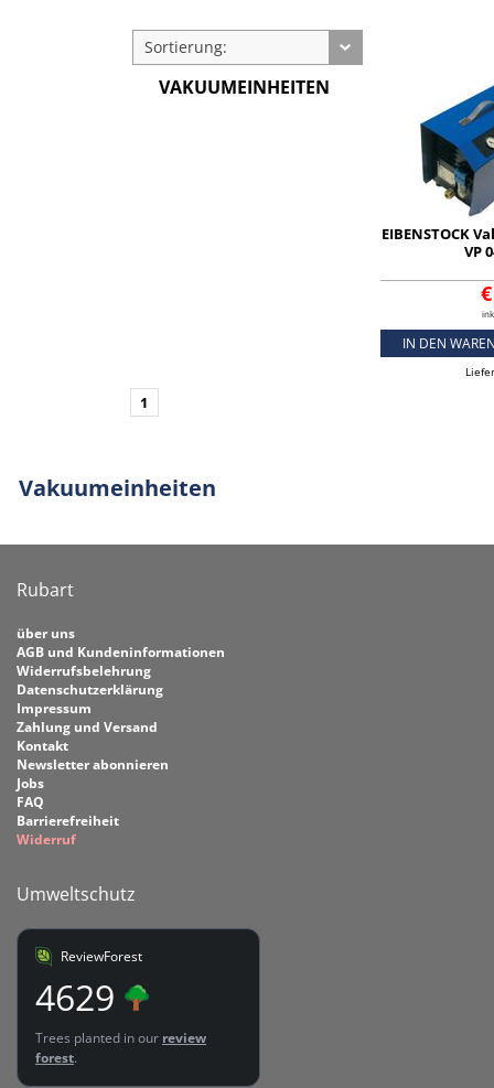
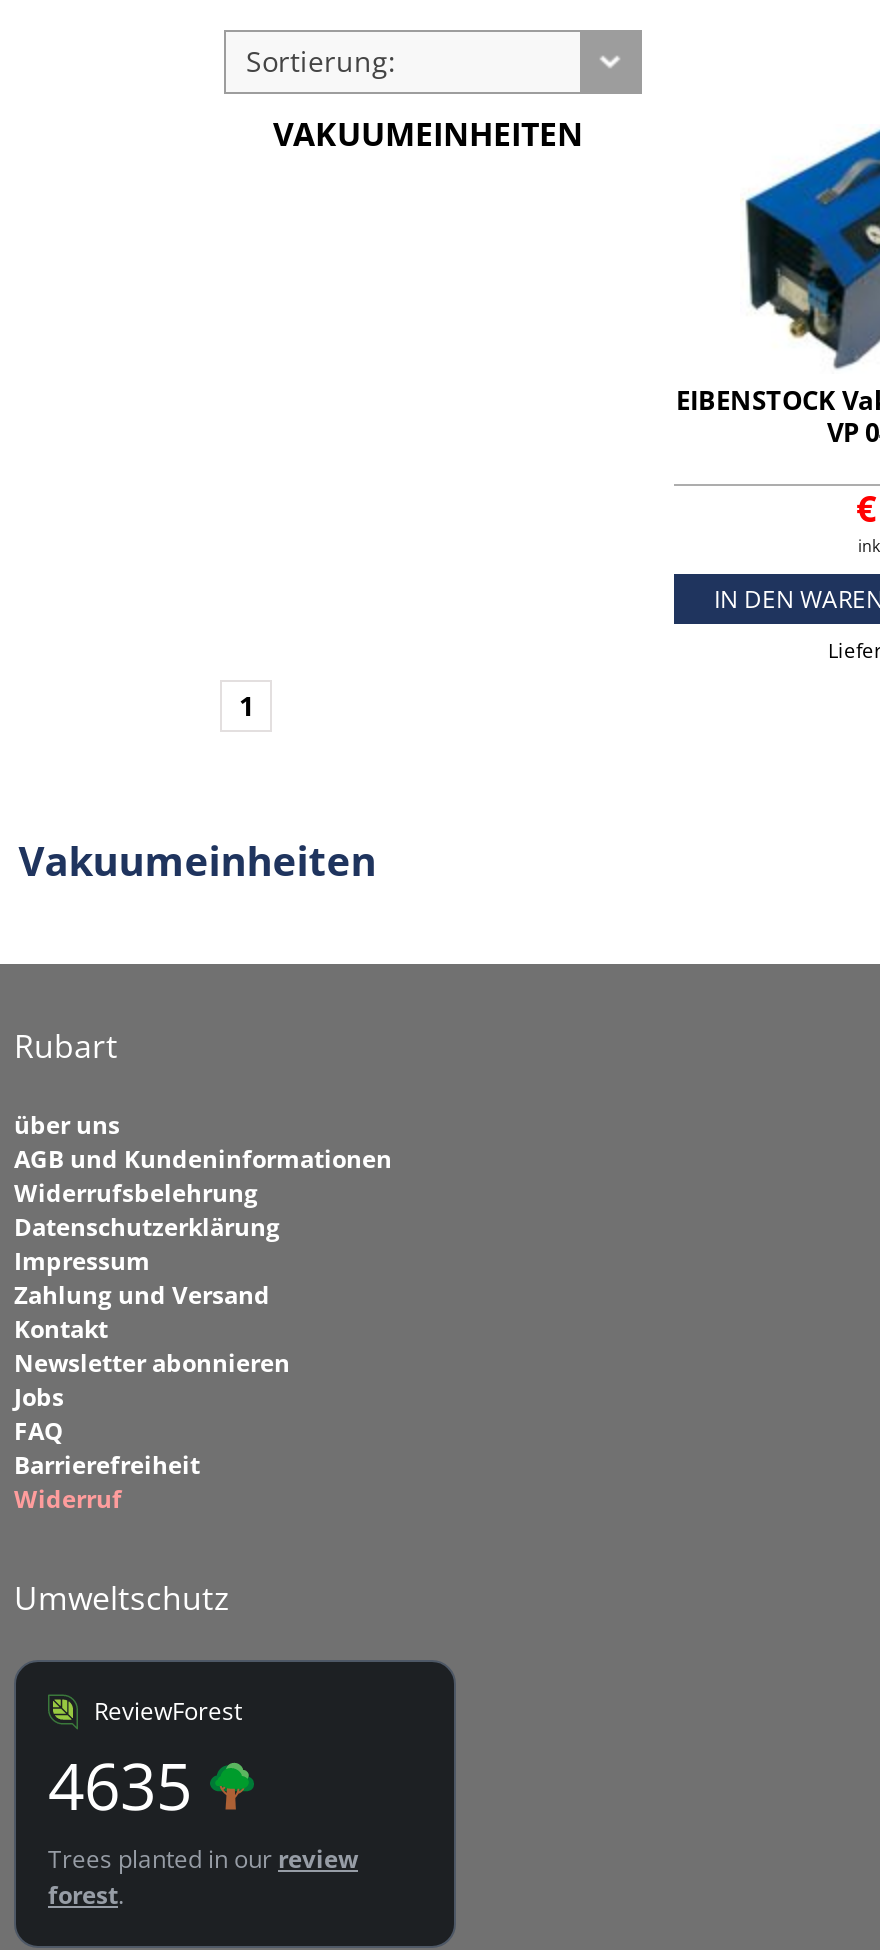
[35,973,115,1021] 4629 -> [48,1742,192,1828] 4635

